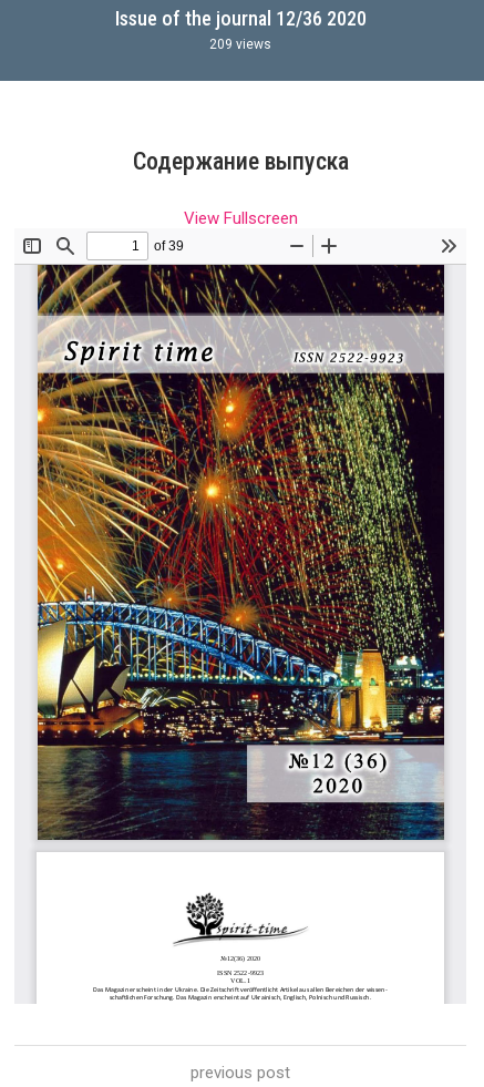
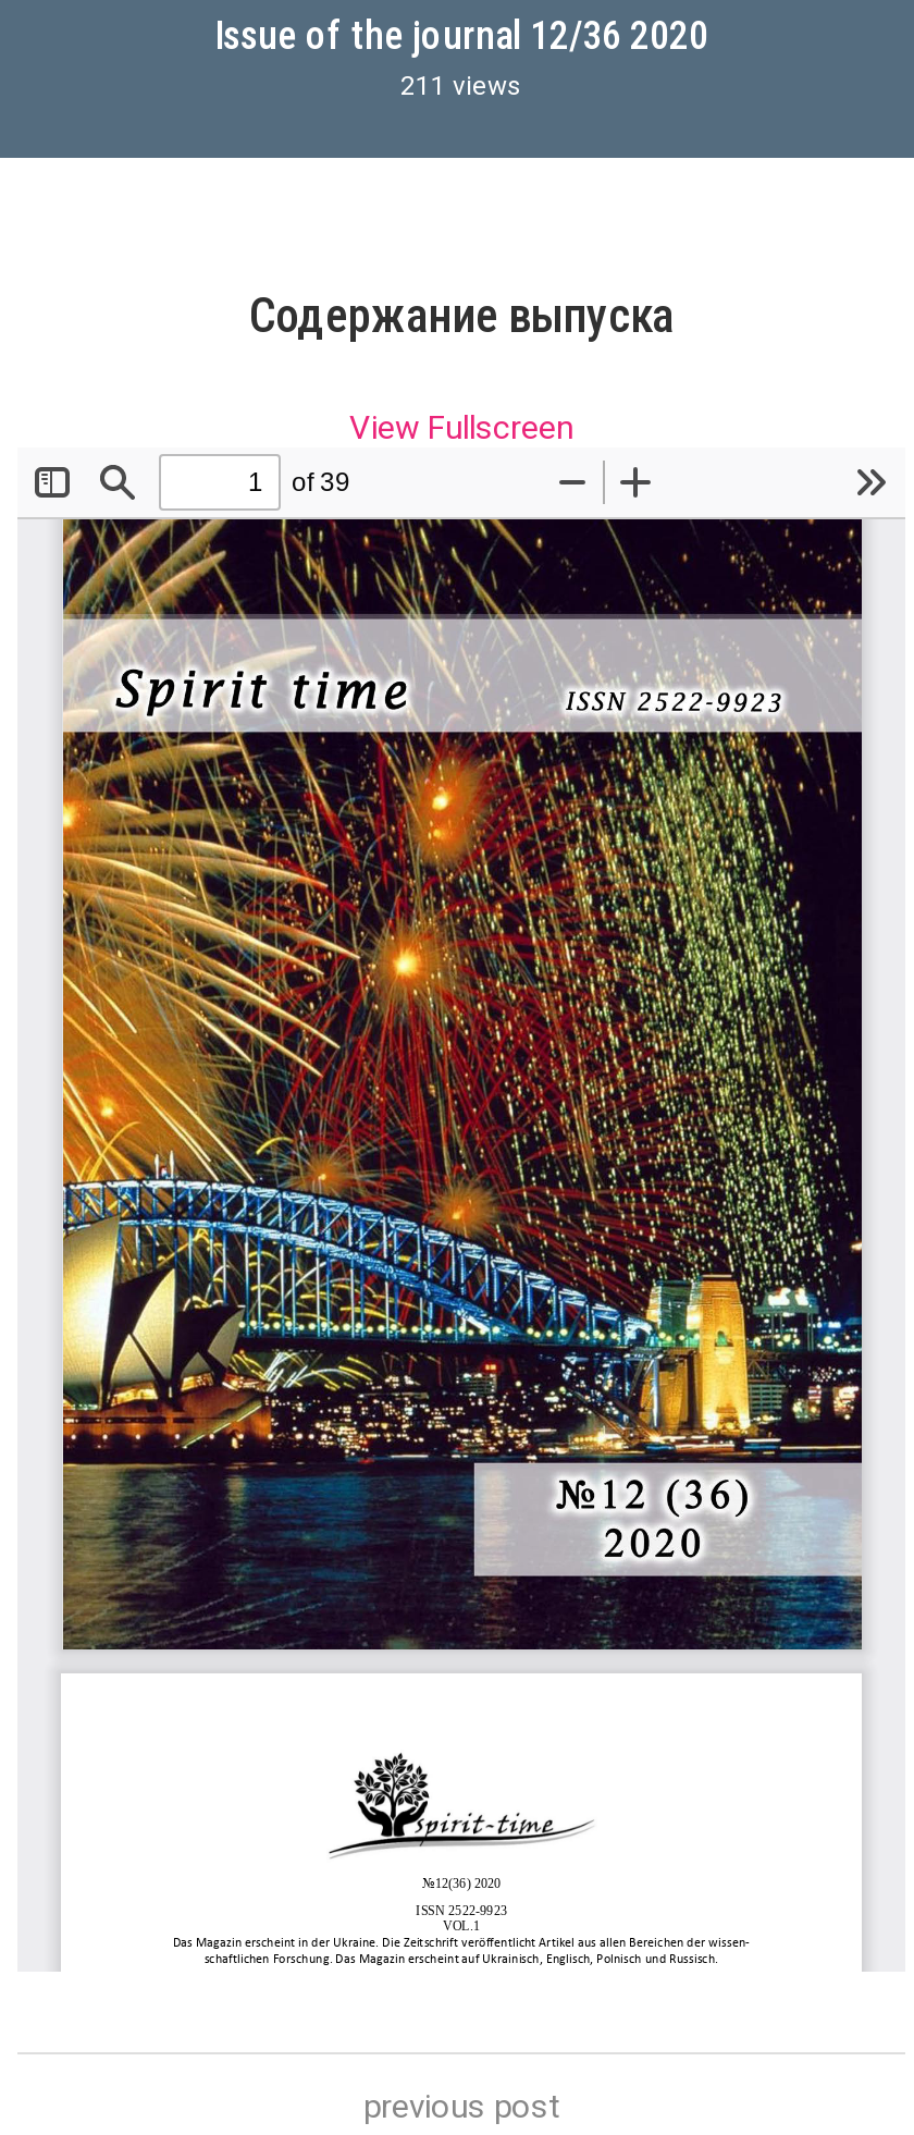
[209,37,271,52] 209 views -> [400,71,522,101] 211 views

